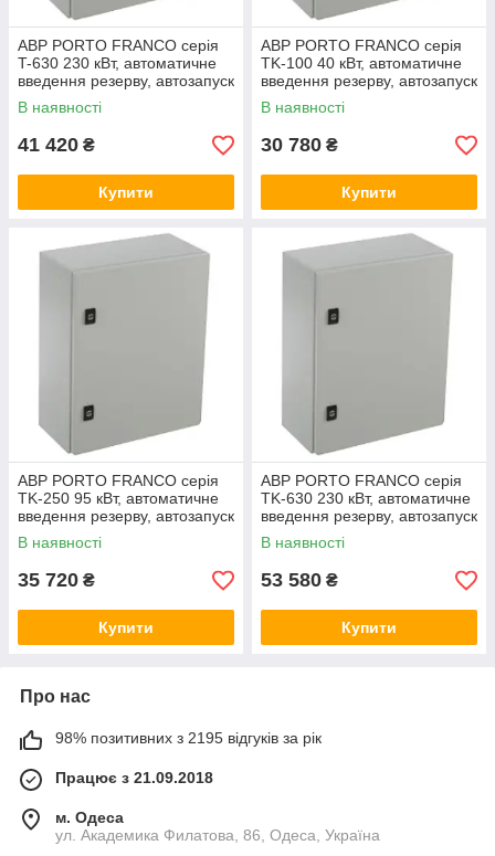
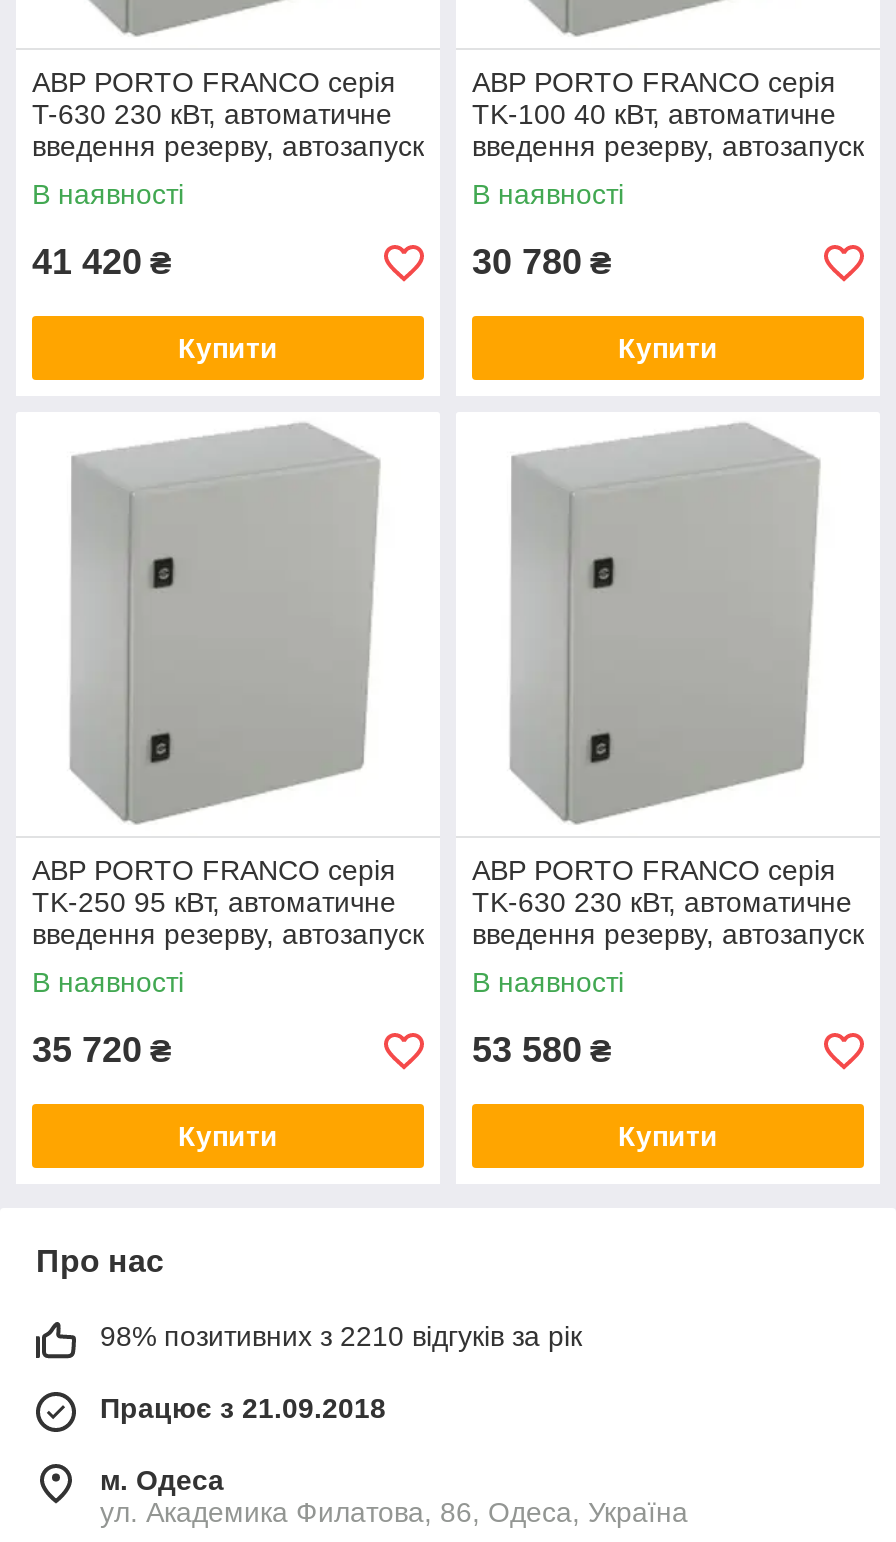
[55,729,322,747] 98% позитивних з 2195 відгуків за рік -> [100,1320,582,1352] 98% позитивних з 2210 відгуків за рік

